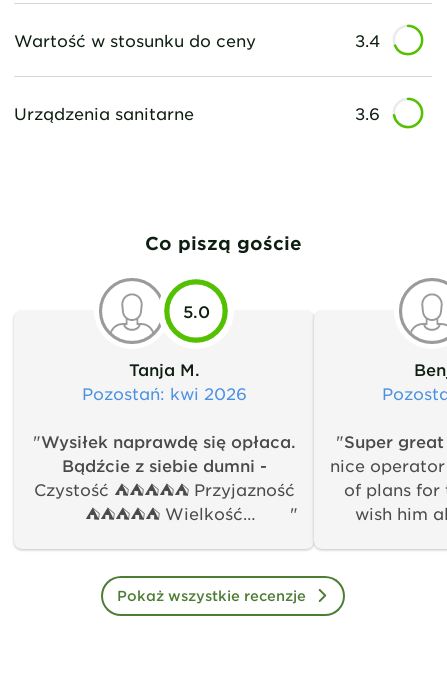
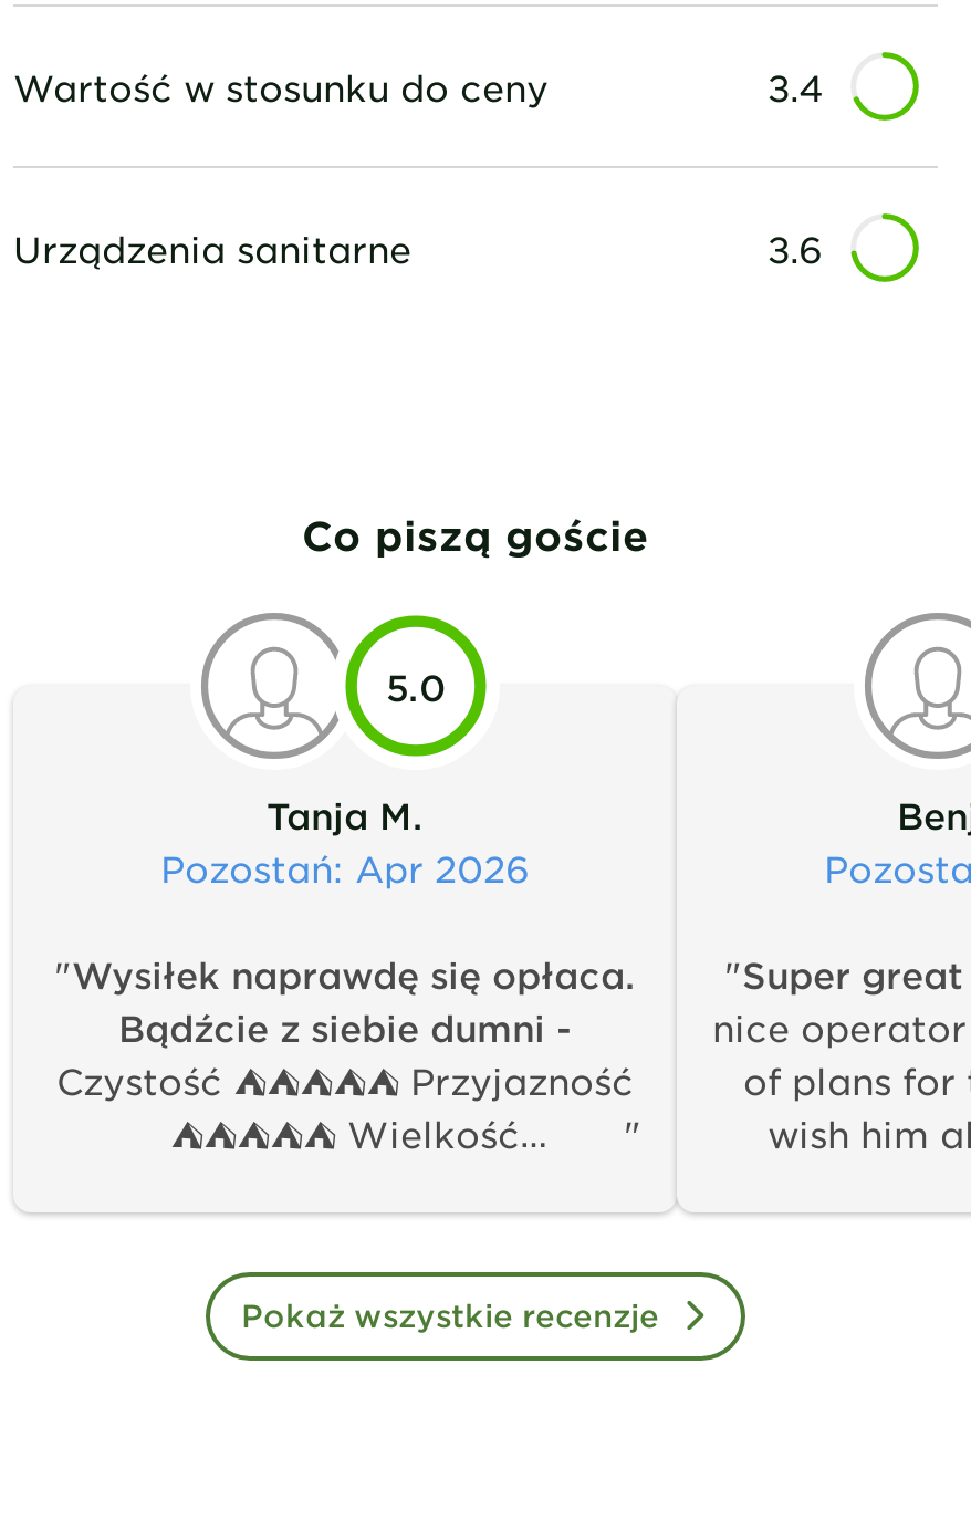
[81,382,246,402] Pozostań: kwi 2026 -> [160,844,530,888] Pozostań: Apr 2026

